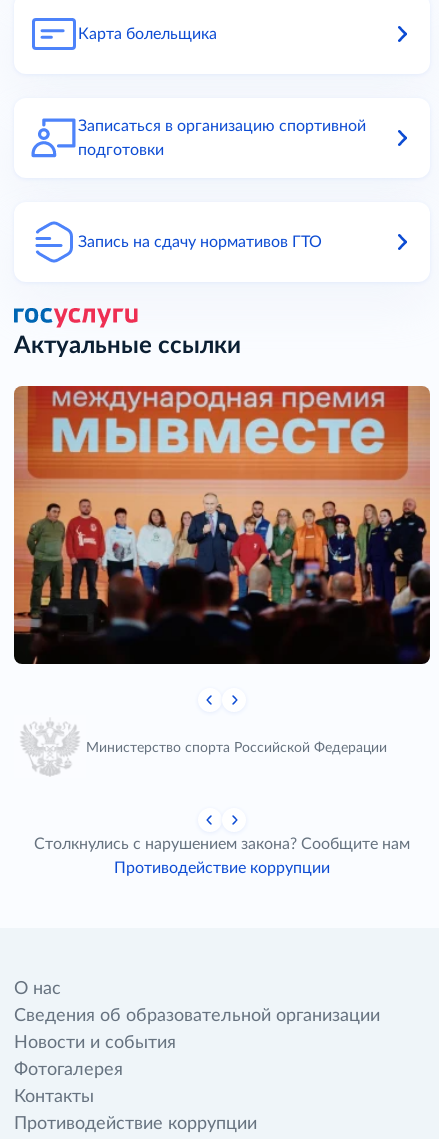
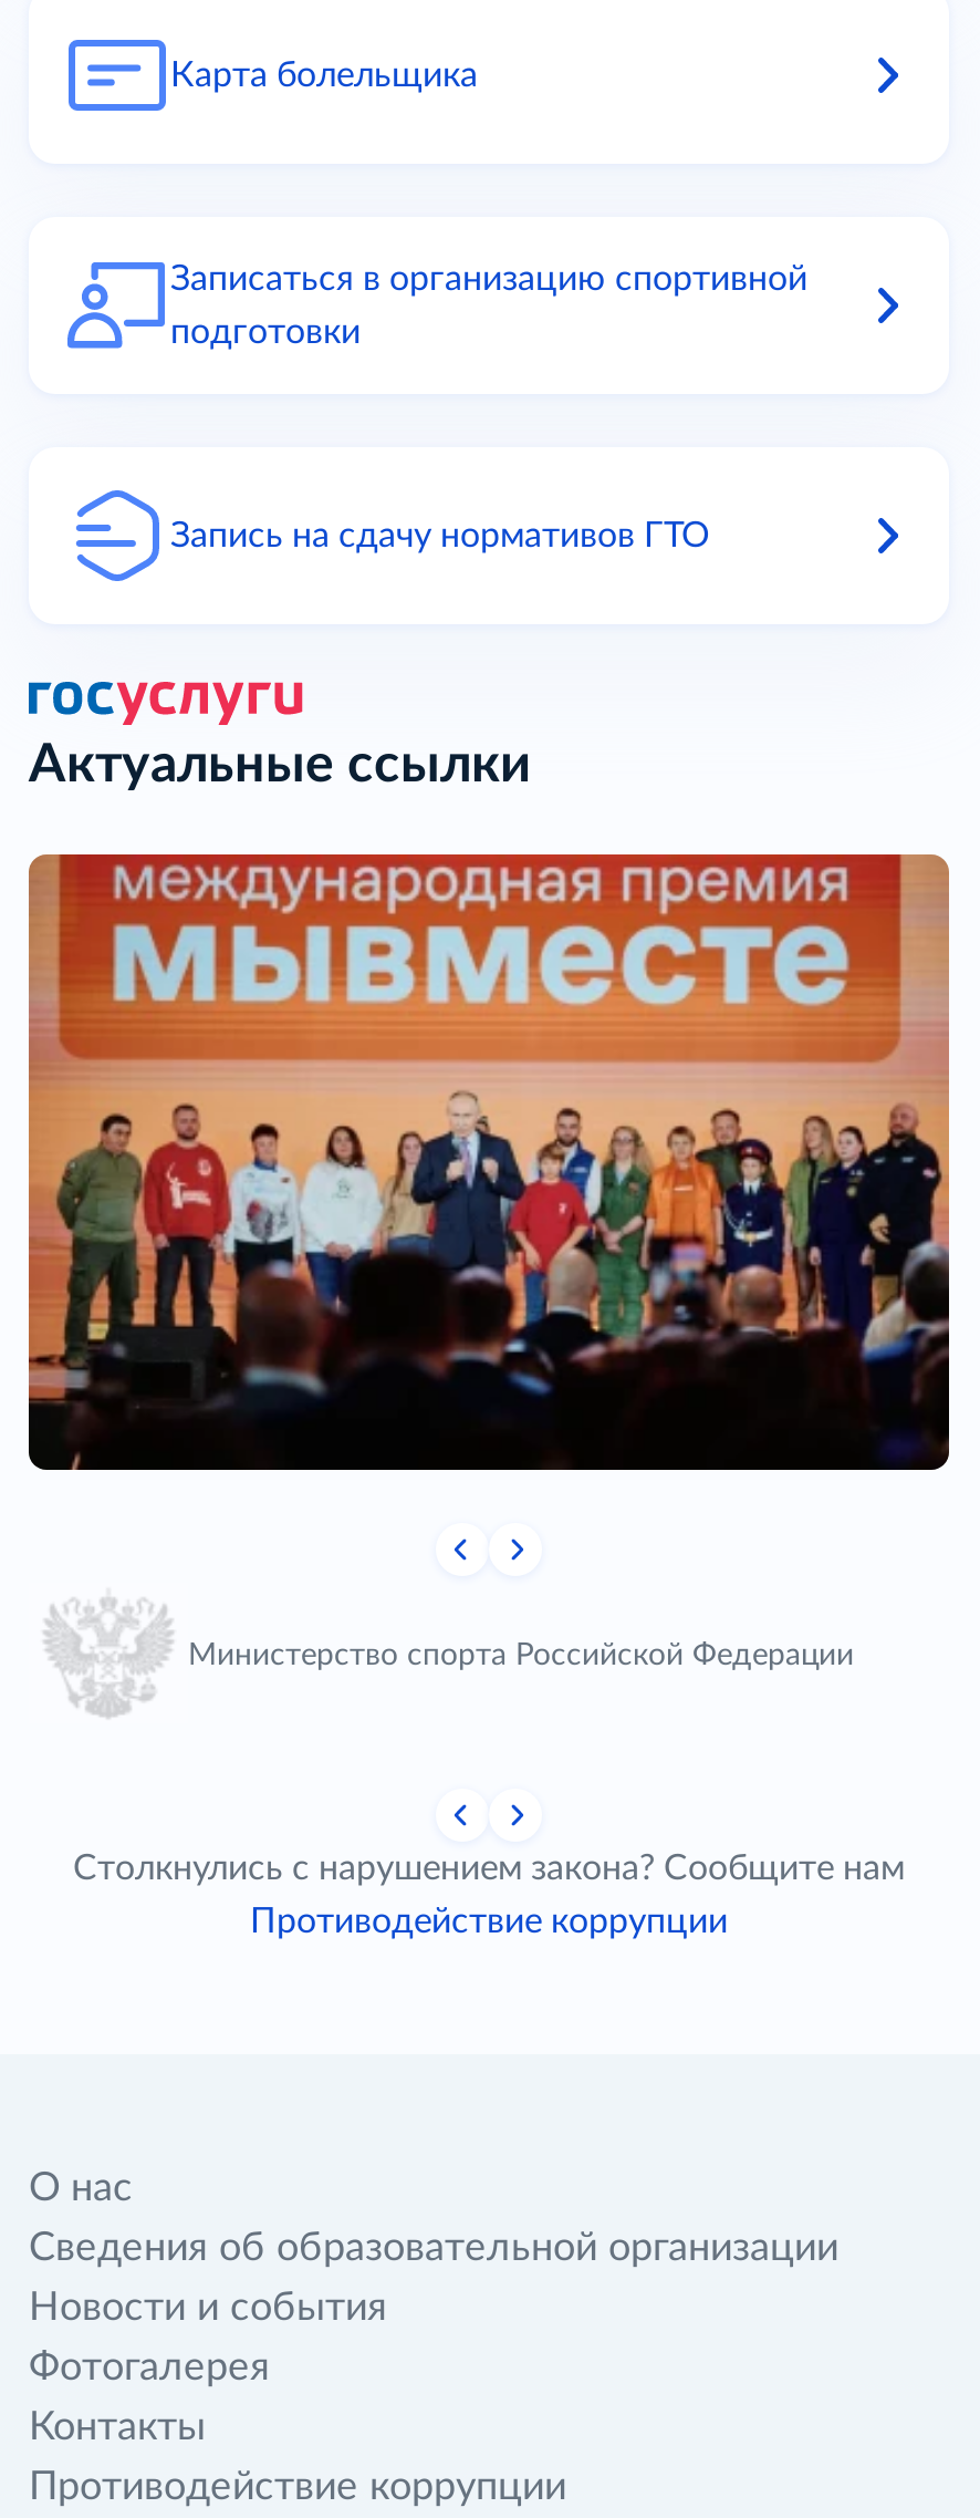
[86,741,387,755] Министерство спорта Российской Федерации -> [188,1640,947,1671] Министерство просвещения Российской Федерации

